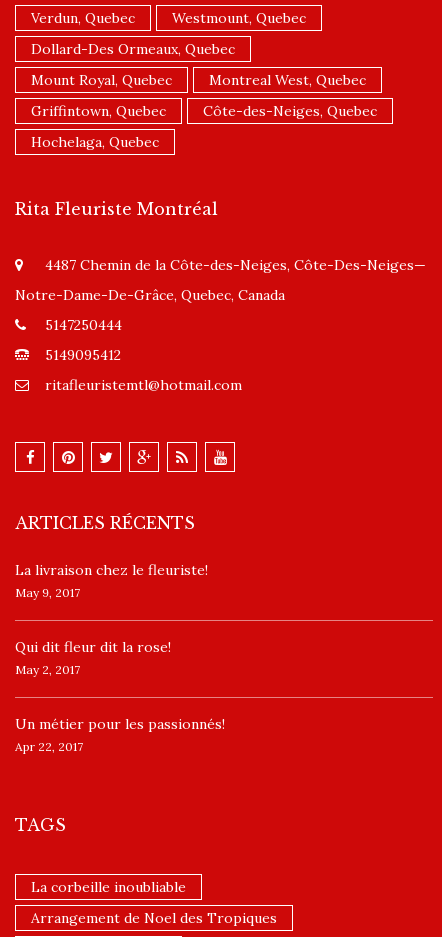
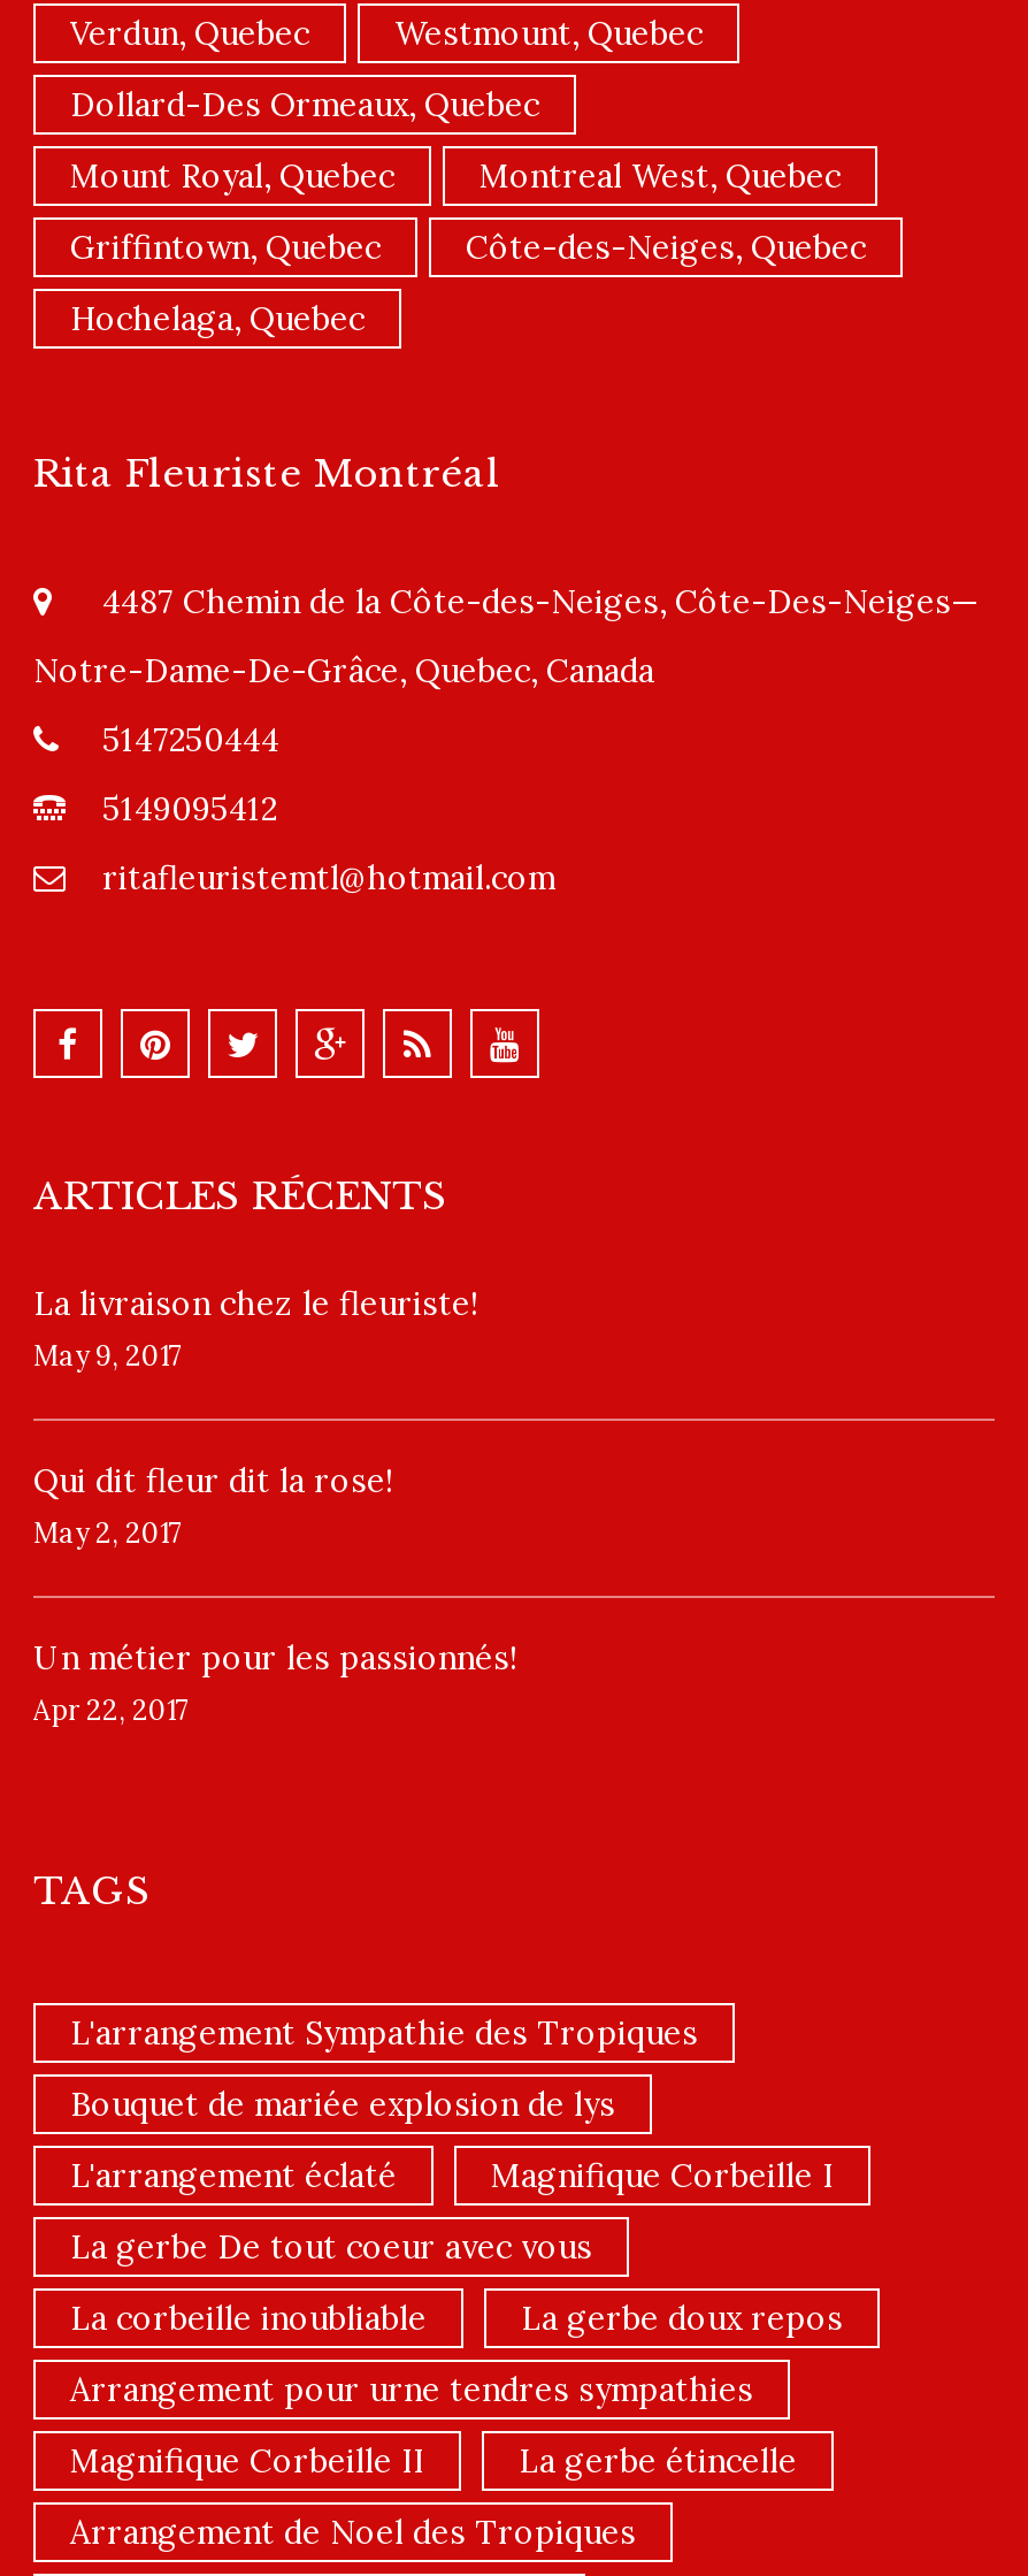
none -> [70,2012,834,2268] L'arrangement Sympathie des Tropiques | Bouquet de mariée explosion de lys | L'arrangement éclaté | Magnifique Corbeille I | La gerbe De tout coeur avec vous
none -> [70,2298,843,2482] La gerbe doux repos | Arrangement pour urne tendres sympathies | Magnifique Corbeille II | La gerbe étincelle

